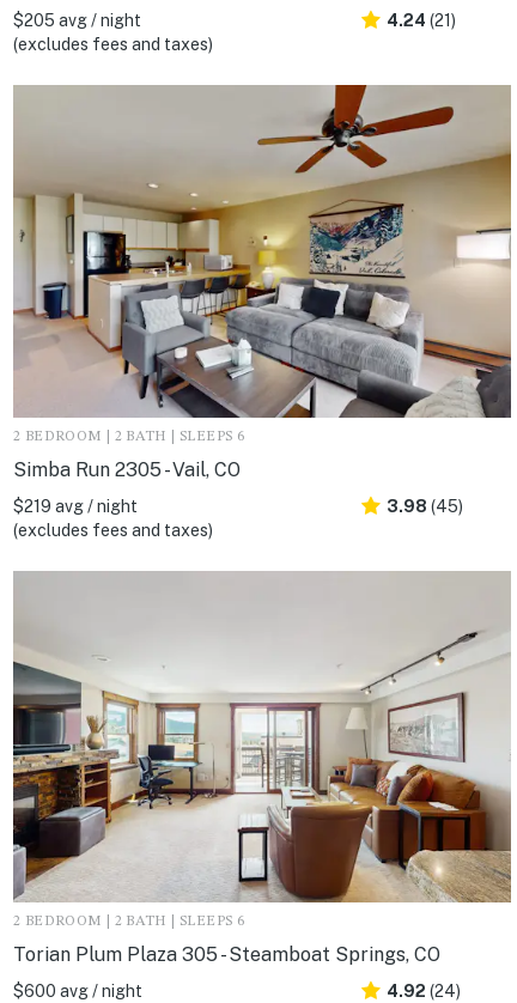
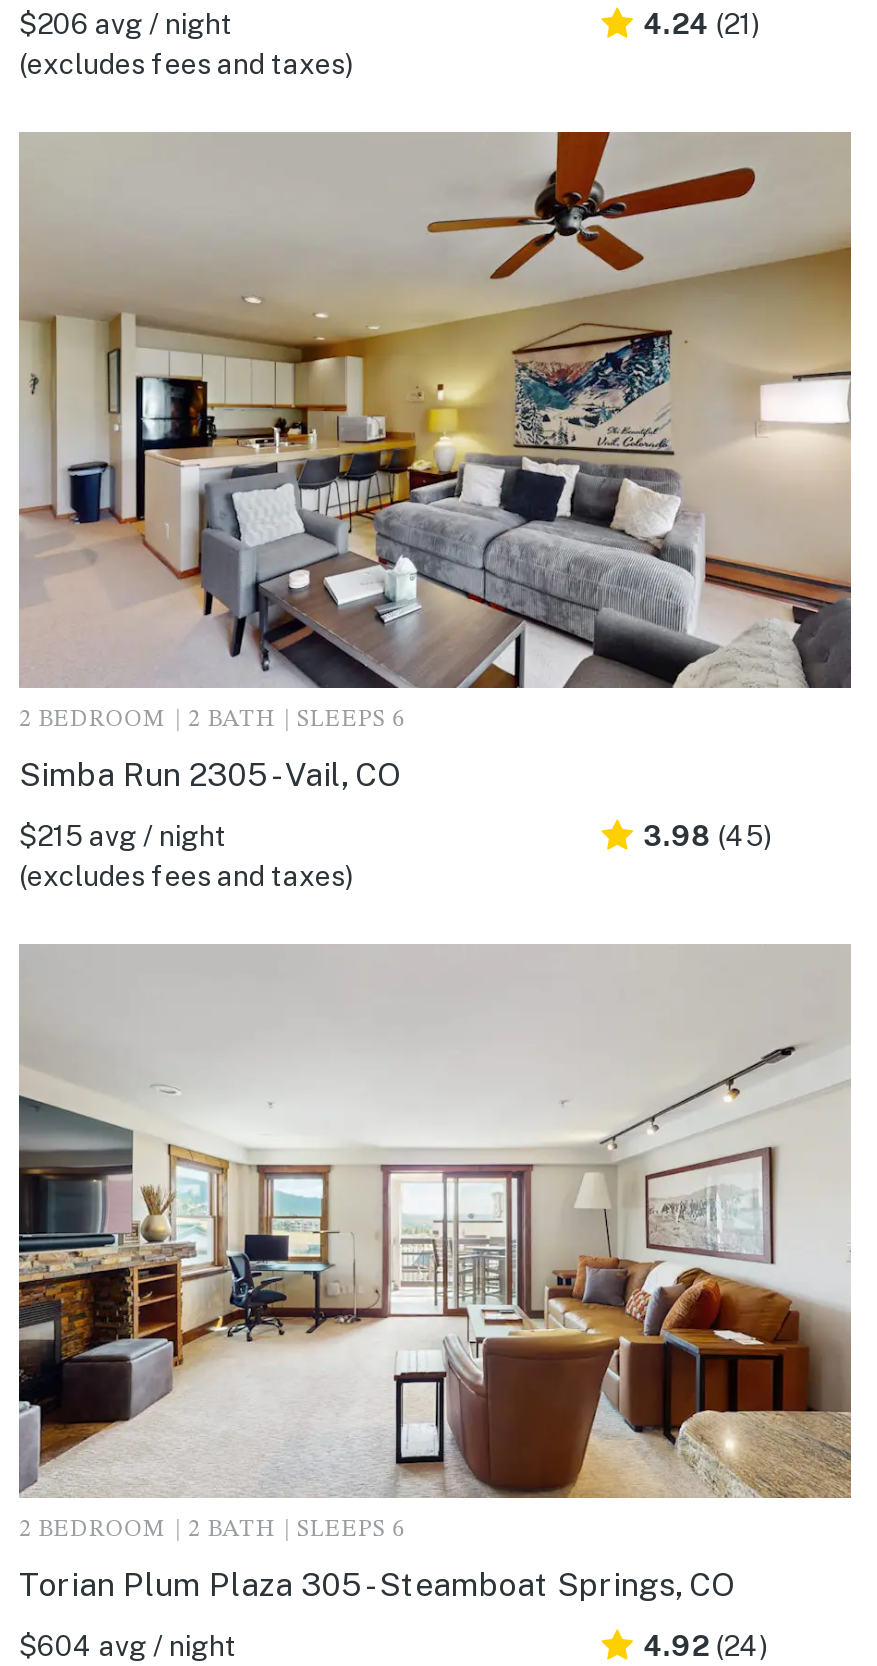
[13,11,141,30] $205 avg / night -> [19,8,233,40] $206 avg / night
[13,496,138,515] $219 avg / night -> [19,819,227,851] $215 avg / night
[13,981,142,1000] $600 avg / night -> [19,1630,237,1662] $604 avg / night

